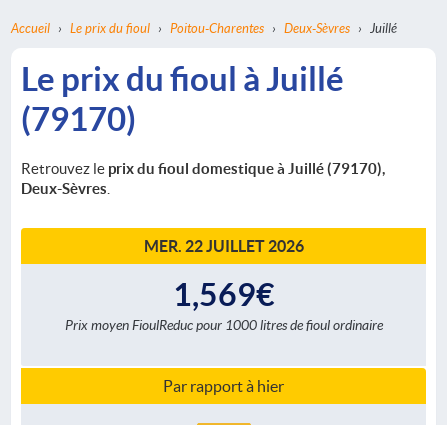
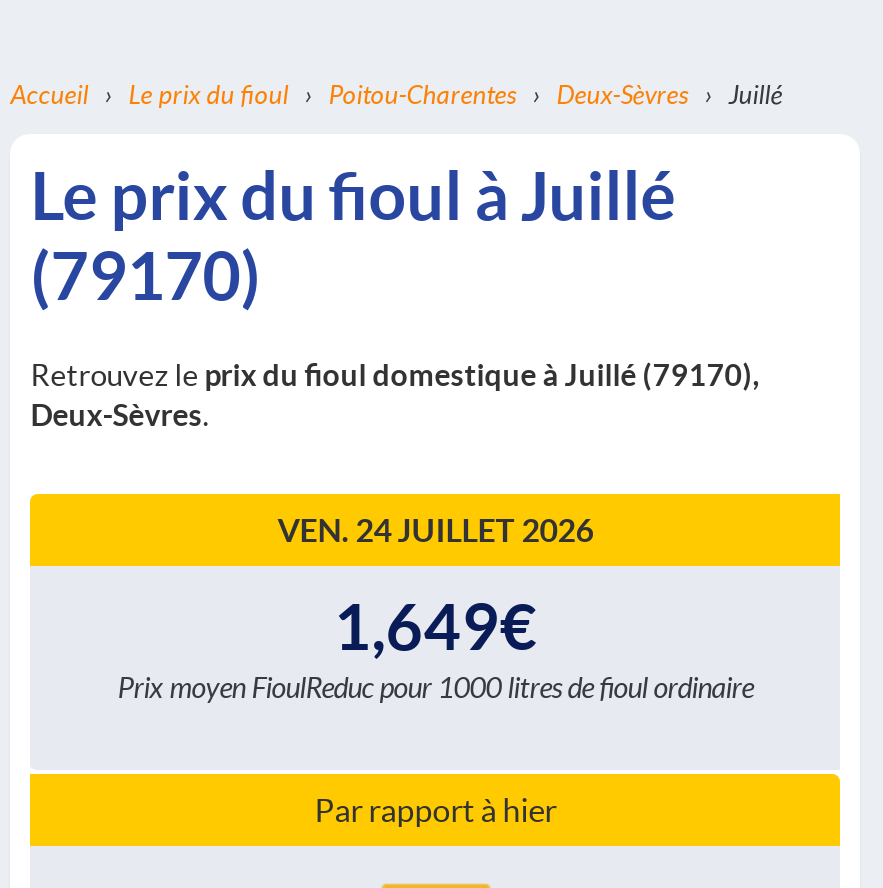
[144,236,304,255] MER. 22 JUILLET 2026 -> [277,510,593,548] VEN. 24 JUILLET 2026
[173,274,275,313] 1,569€ -> [333,586,537,664] 1,649€

